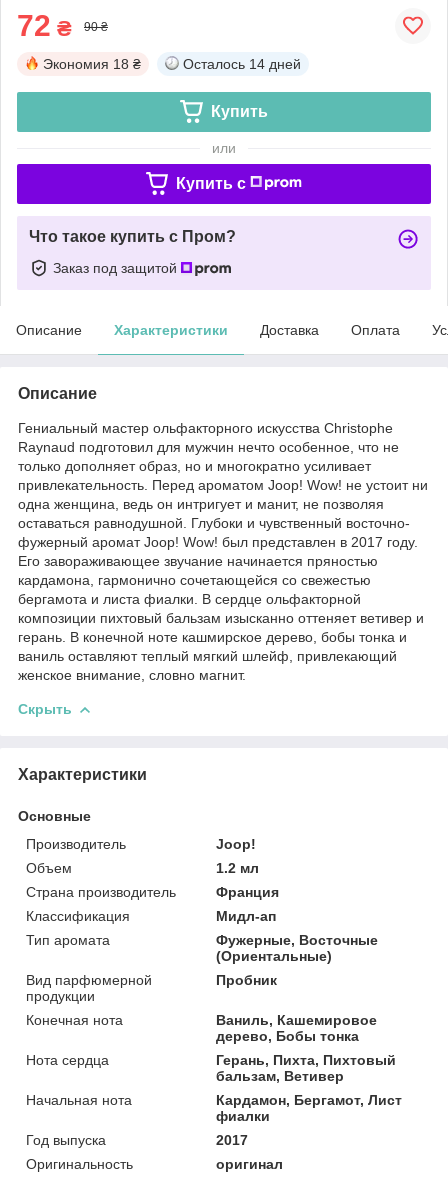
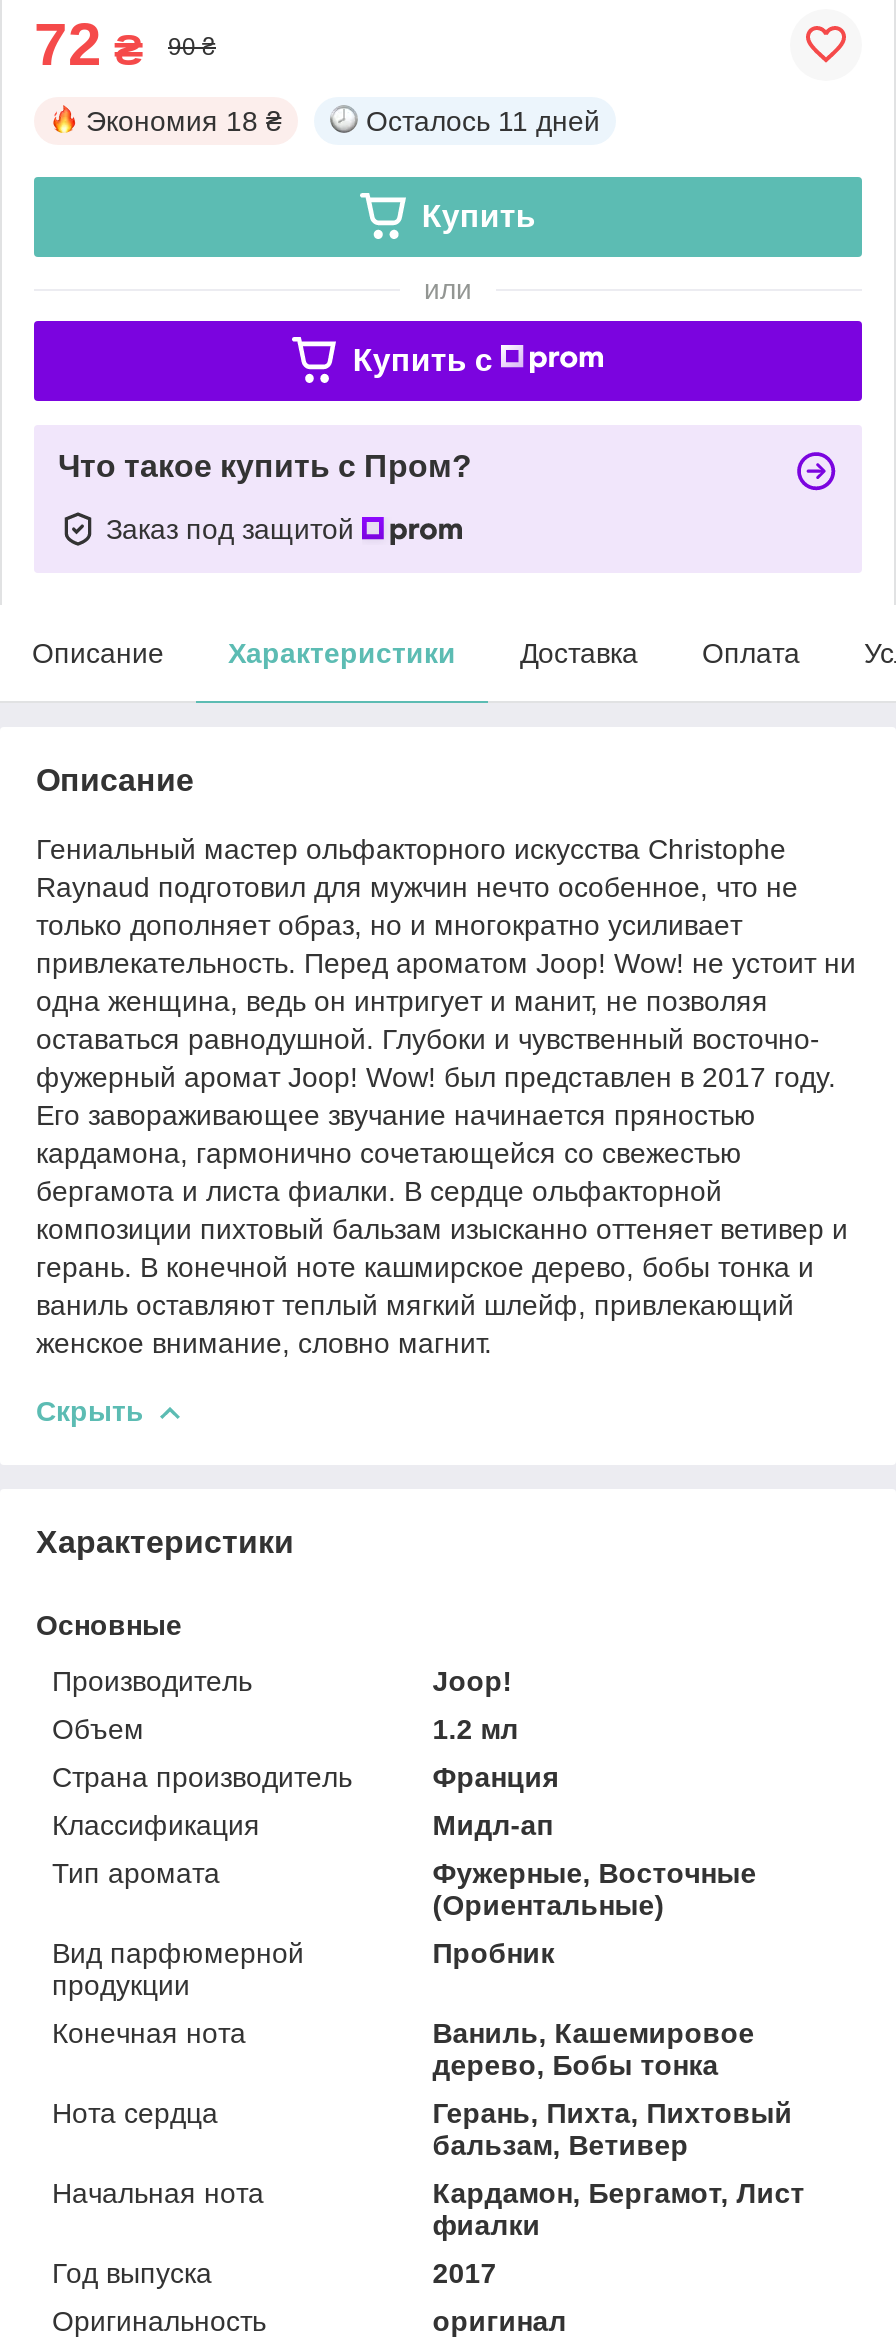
[183,56,301,72] Осталось 14 дней -> [366,105,600,137] Осталось 11 дней

